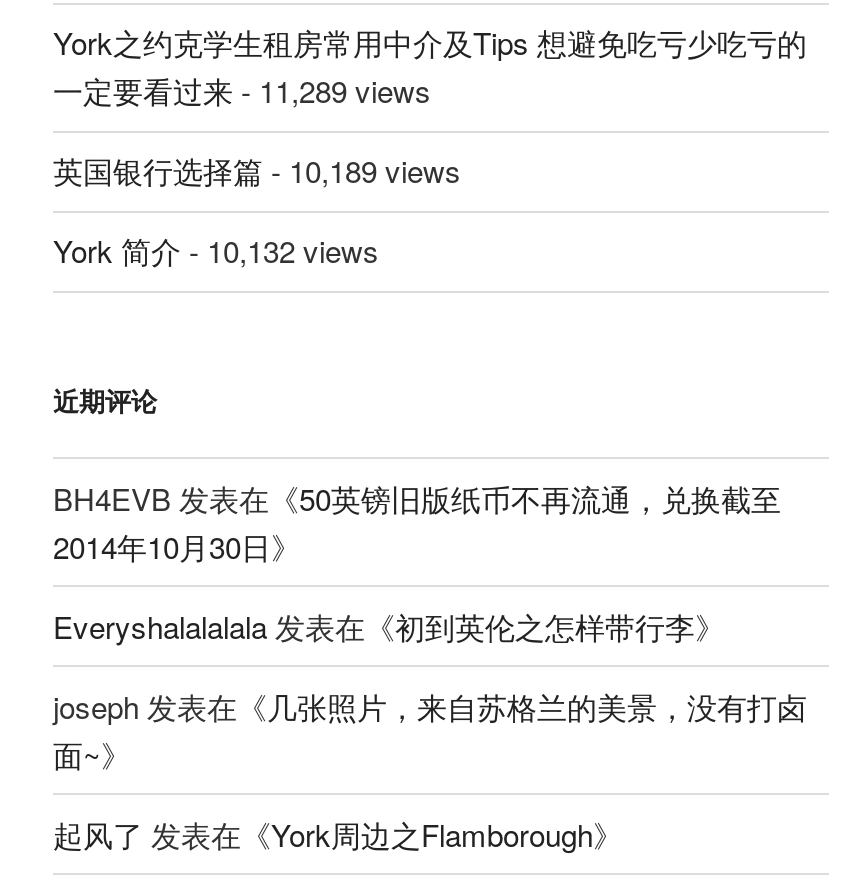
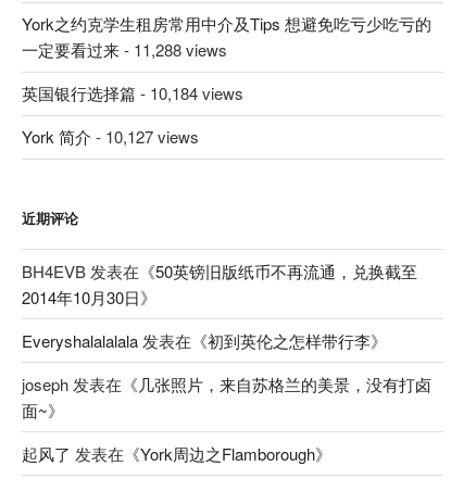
[53,70,431,112] 一定要看过来- 11,289 views -> [22,39,227,61] 一定要看过来- 11,288 views
[53,150,461,192] 英国银行选择篇- 10,189 views -> [22,82,243,105] 英国银行选择篇- 10,184 views
[53,230,379,272] York 简介- 10,132 views -> [22,125,199,148] York 简介- 10,127 views

